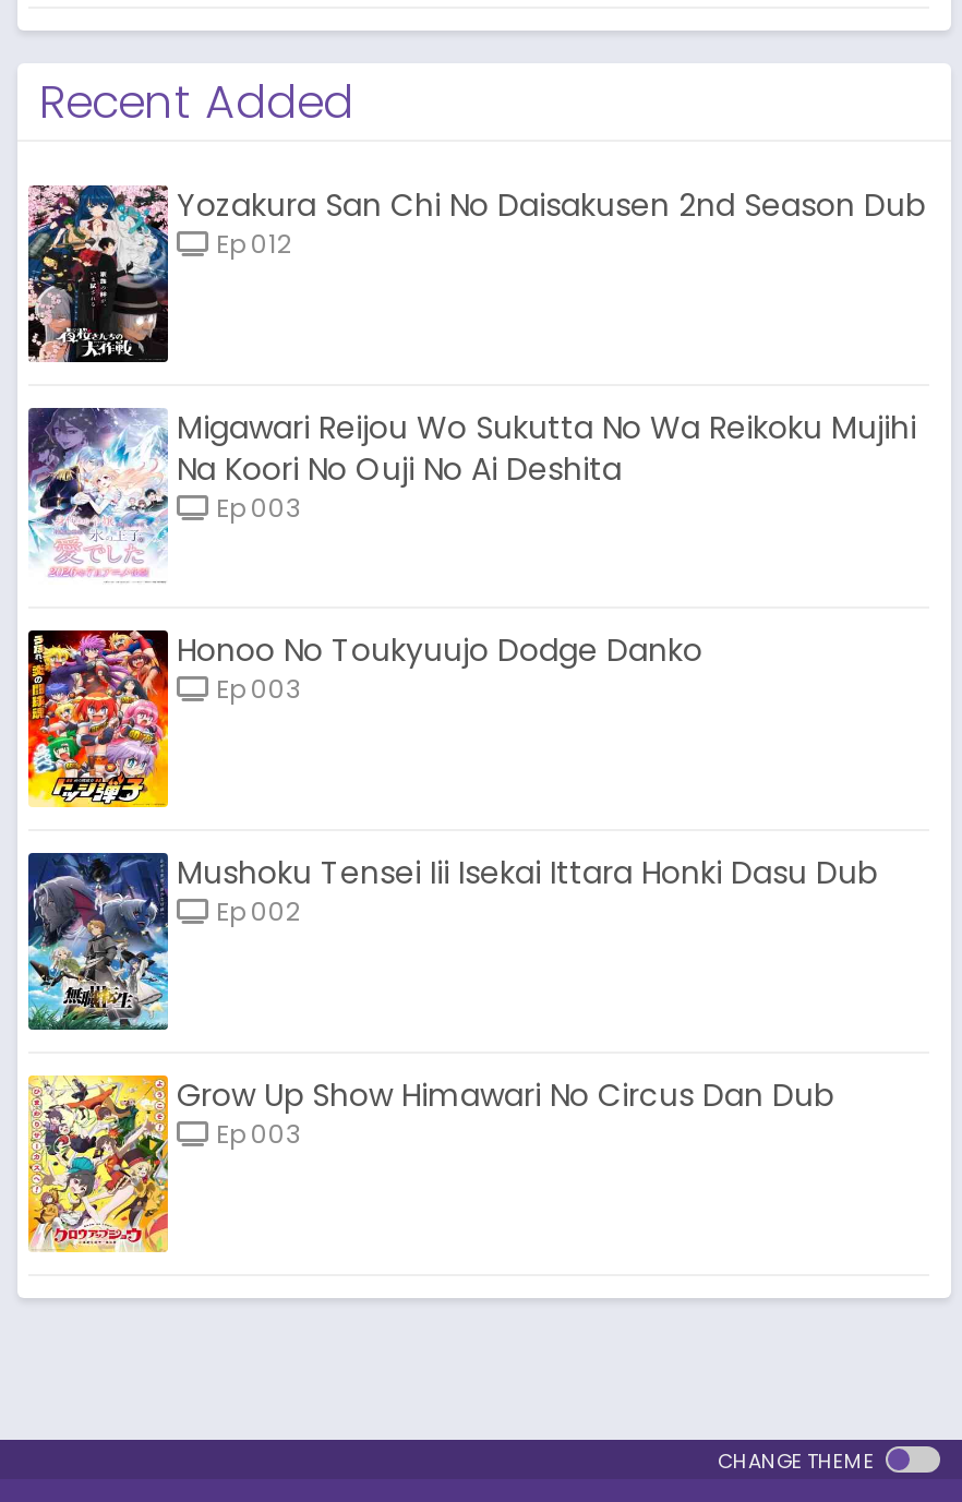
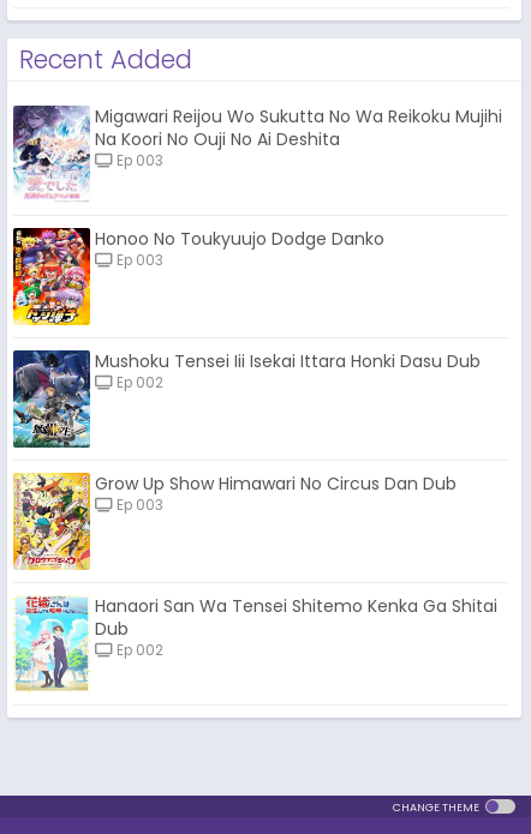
[26,183,925,364] [image] | Yozakura San Chi No Daisakusen 2nd Season Dub | Ep 012 -> none
moved [24,404,916,1151] -> [11,103,502,515]: [image] | Migawari Reijou Wo Sukutta No Wa Reikoku Mujihi | Na Koori No Ouji No Ai Deshita | ... | Grow Up Show Himawari No Circus Dan Dub | Ep 003
moved [26,1071,181,1254] -> [12,470,97,571]: [image]
none -> [13,594,497,692] [image] | Hanaori San Wa Tensei Shitemo Kenka Ga Shitai | Dub | Ep 002

